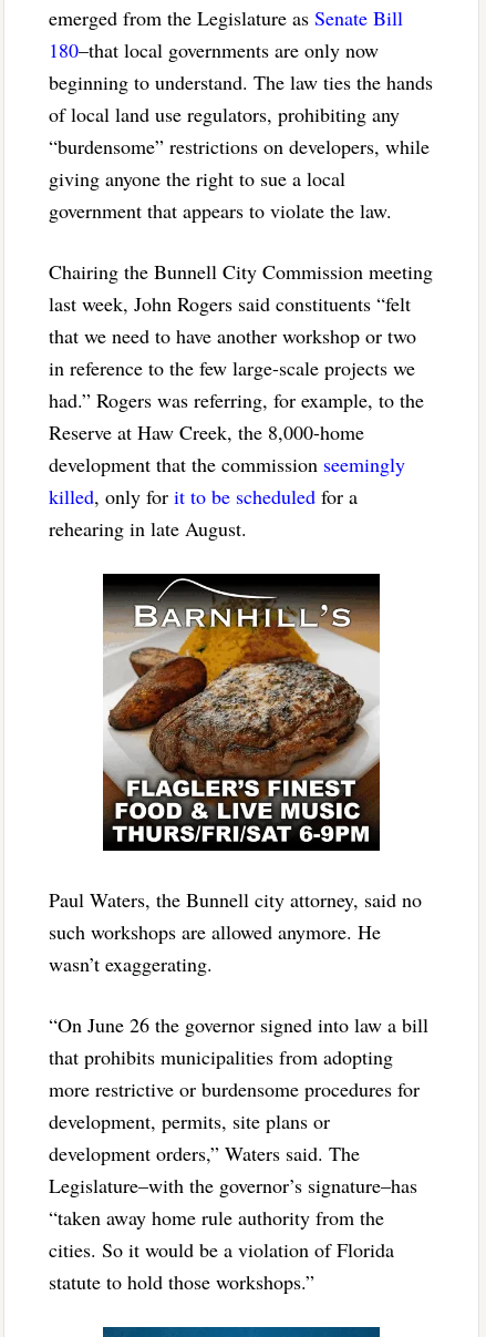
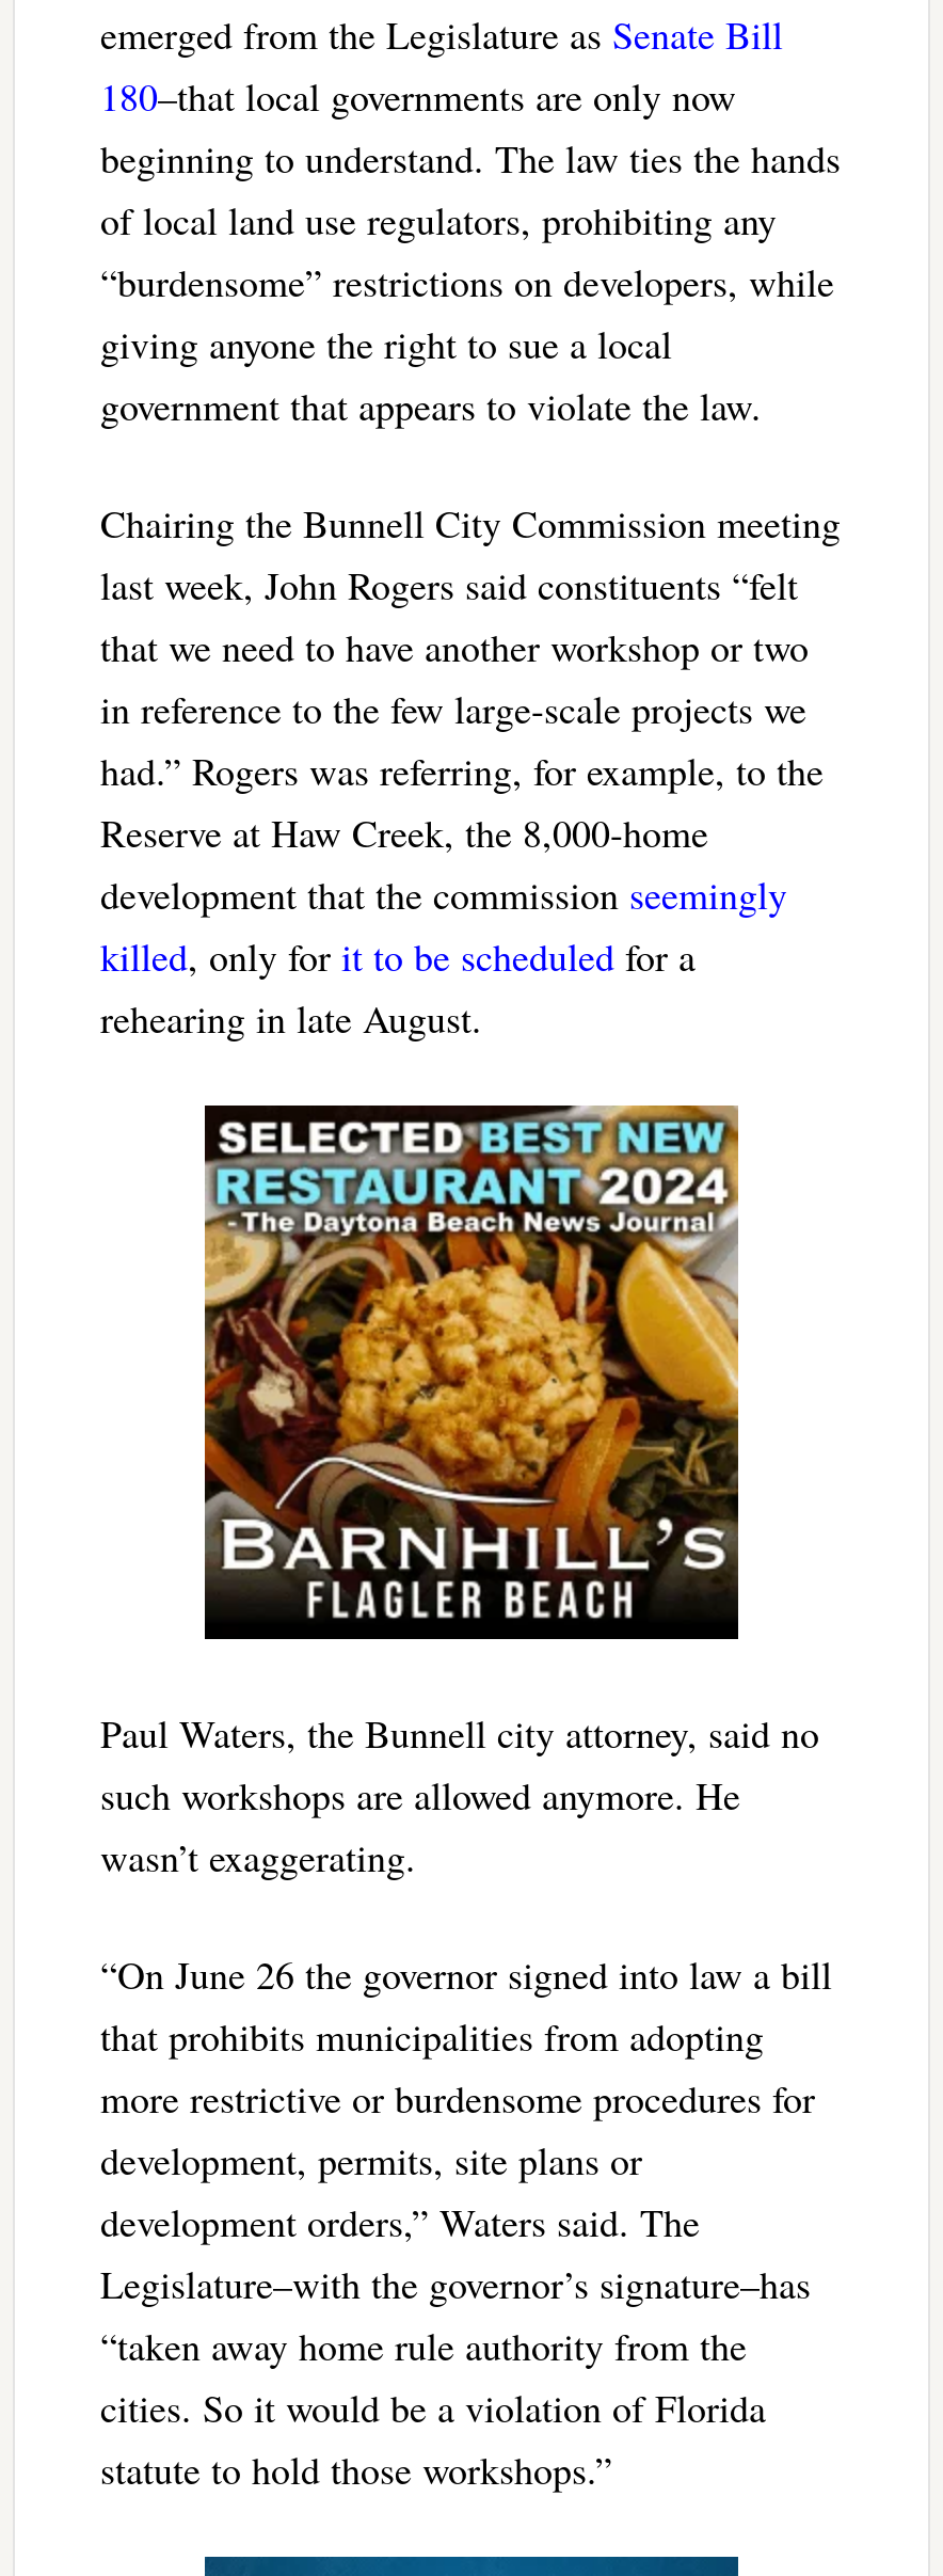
[103,573,381,843] [image] -> [203,1103,740,1622] [image]

